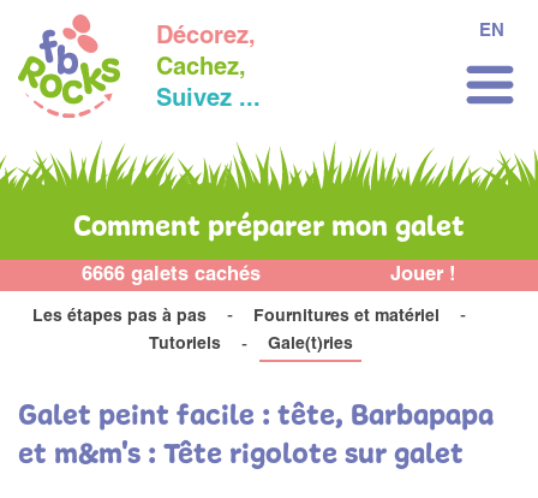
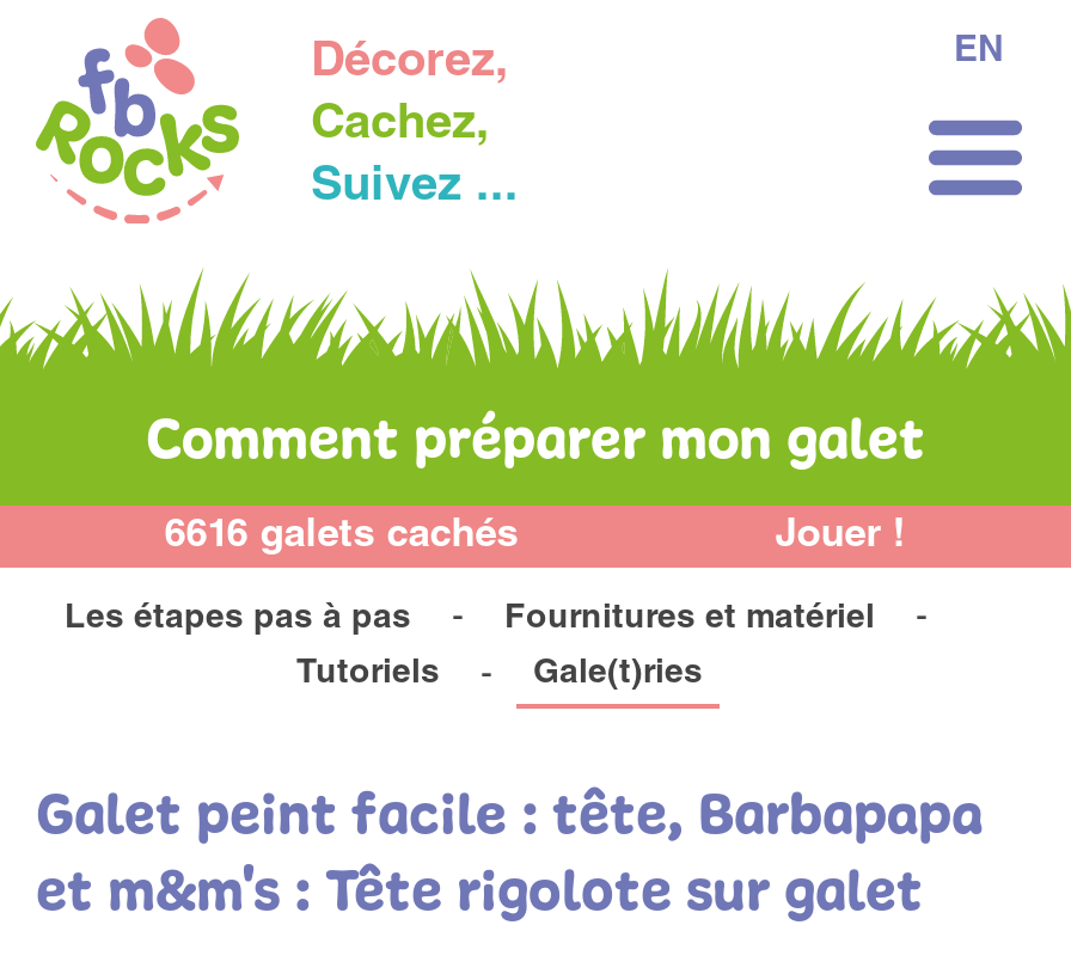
[82,266,261,287] 6666 galets cachés -> [164,518,518,559] 6616 galets cachés

